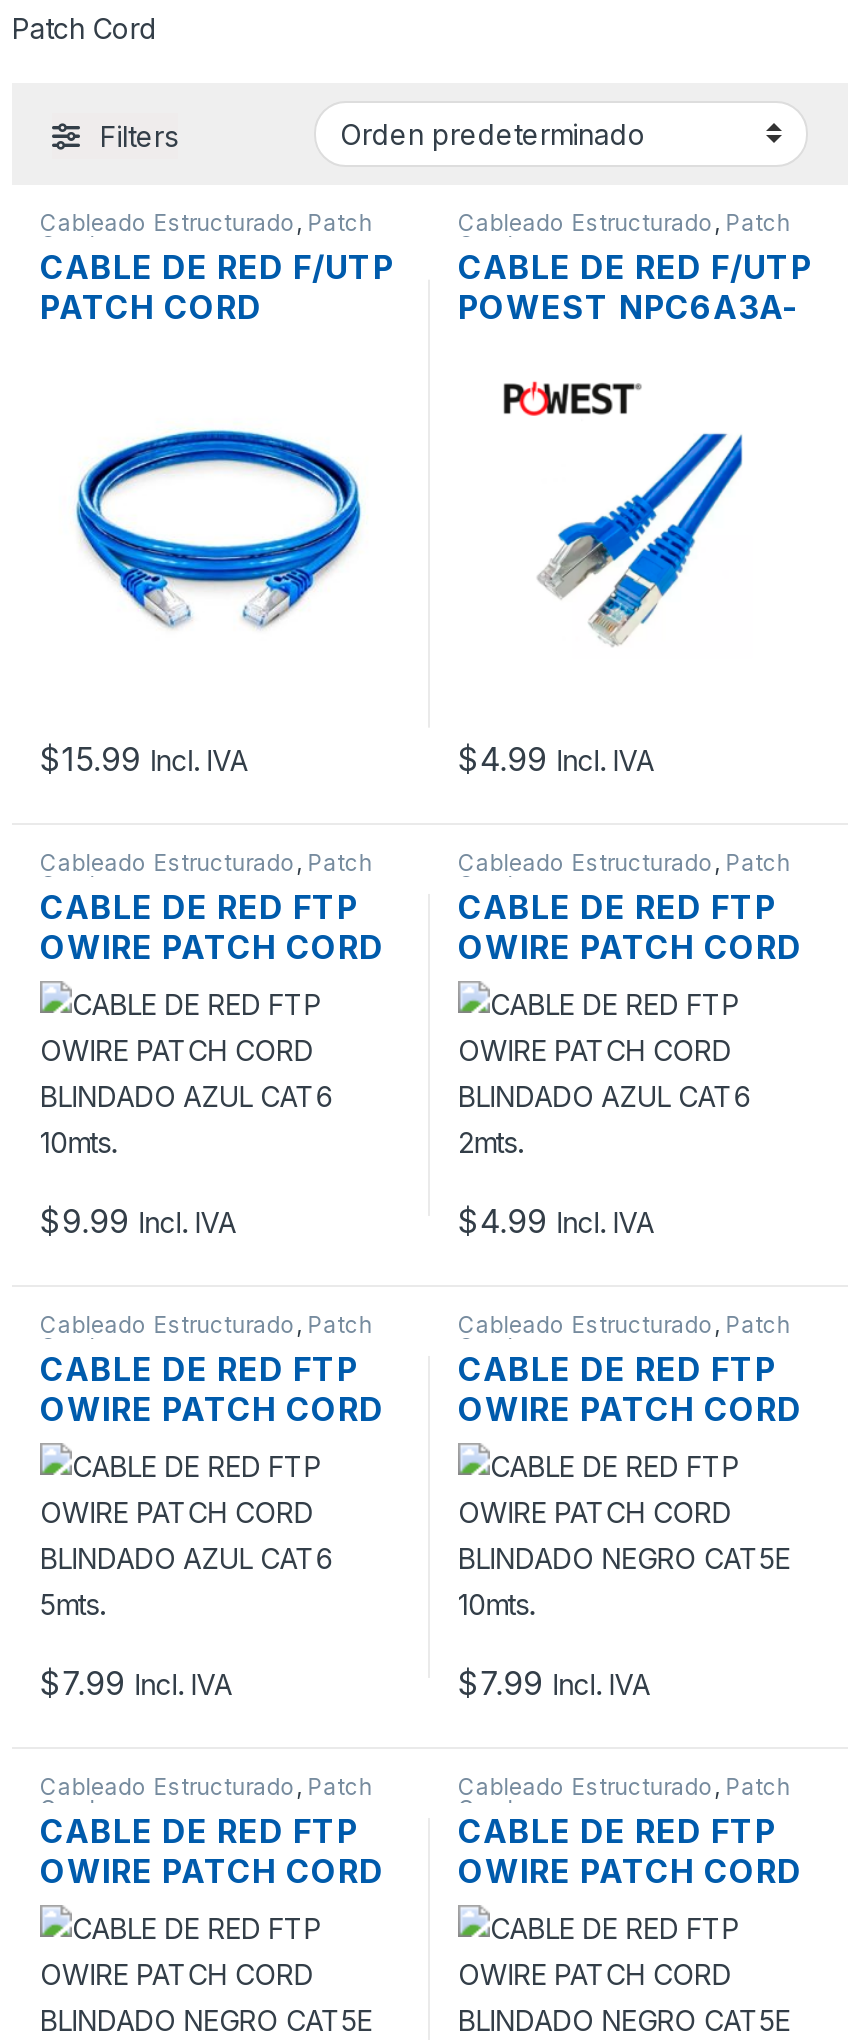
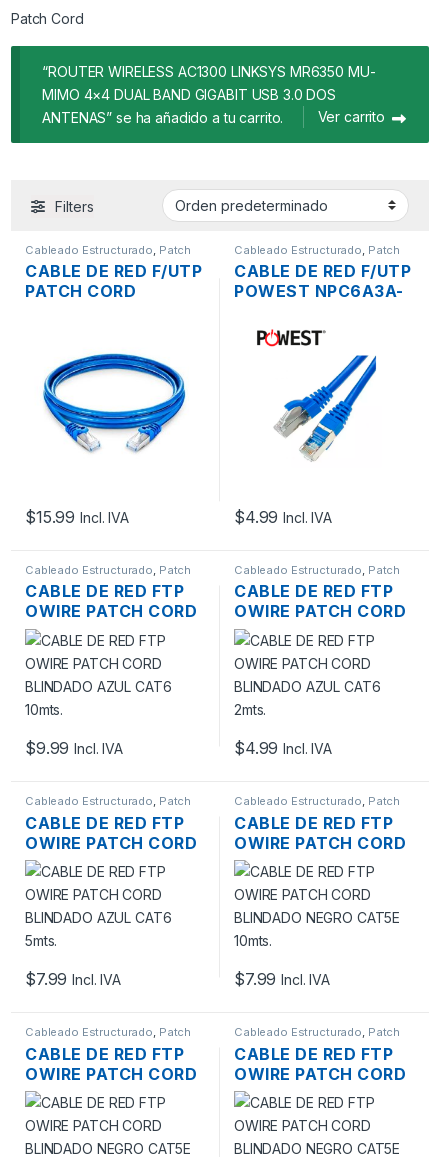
none -> [10,45,430,144] [image] | “ROUTER WIRELESS AC1300 LINKSYS MR6350 MU- | MIMO 4×4 DUAL BAND GIGABIT USB 3.0 DOS | ANTENAS” se ha añadido a tu carrito. | Ver carrito

